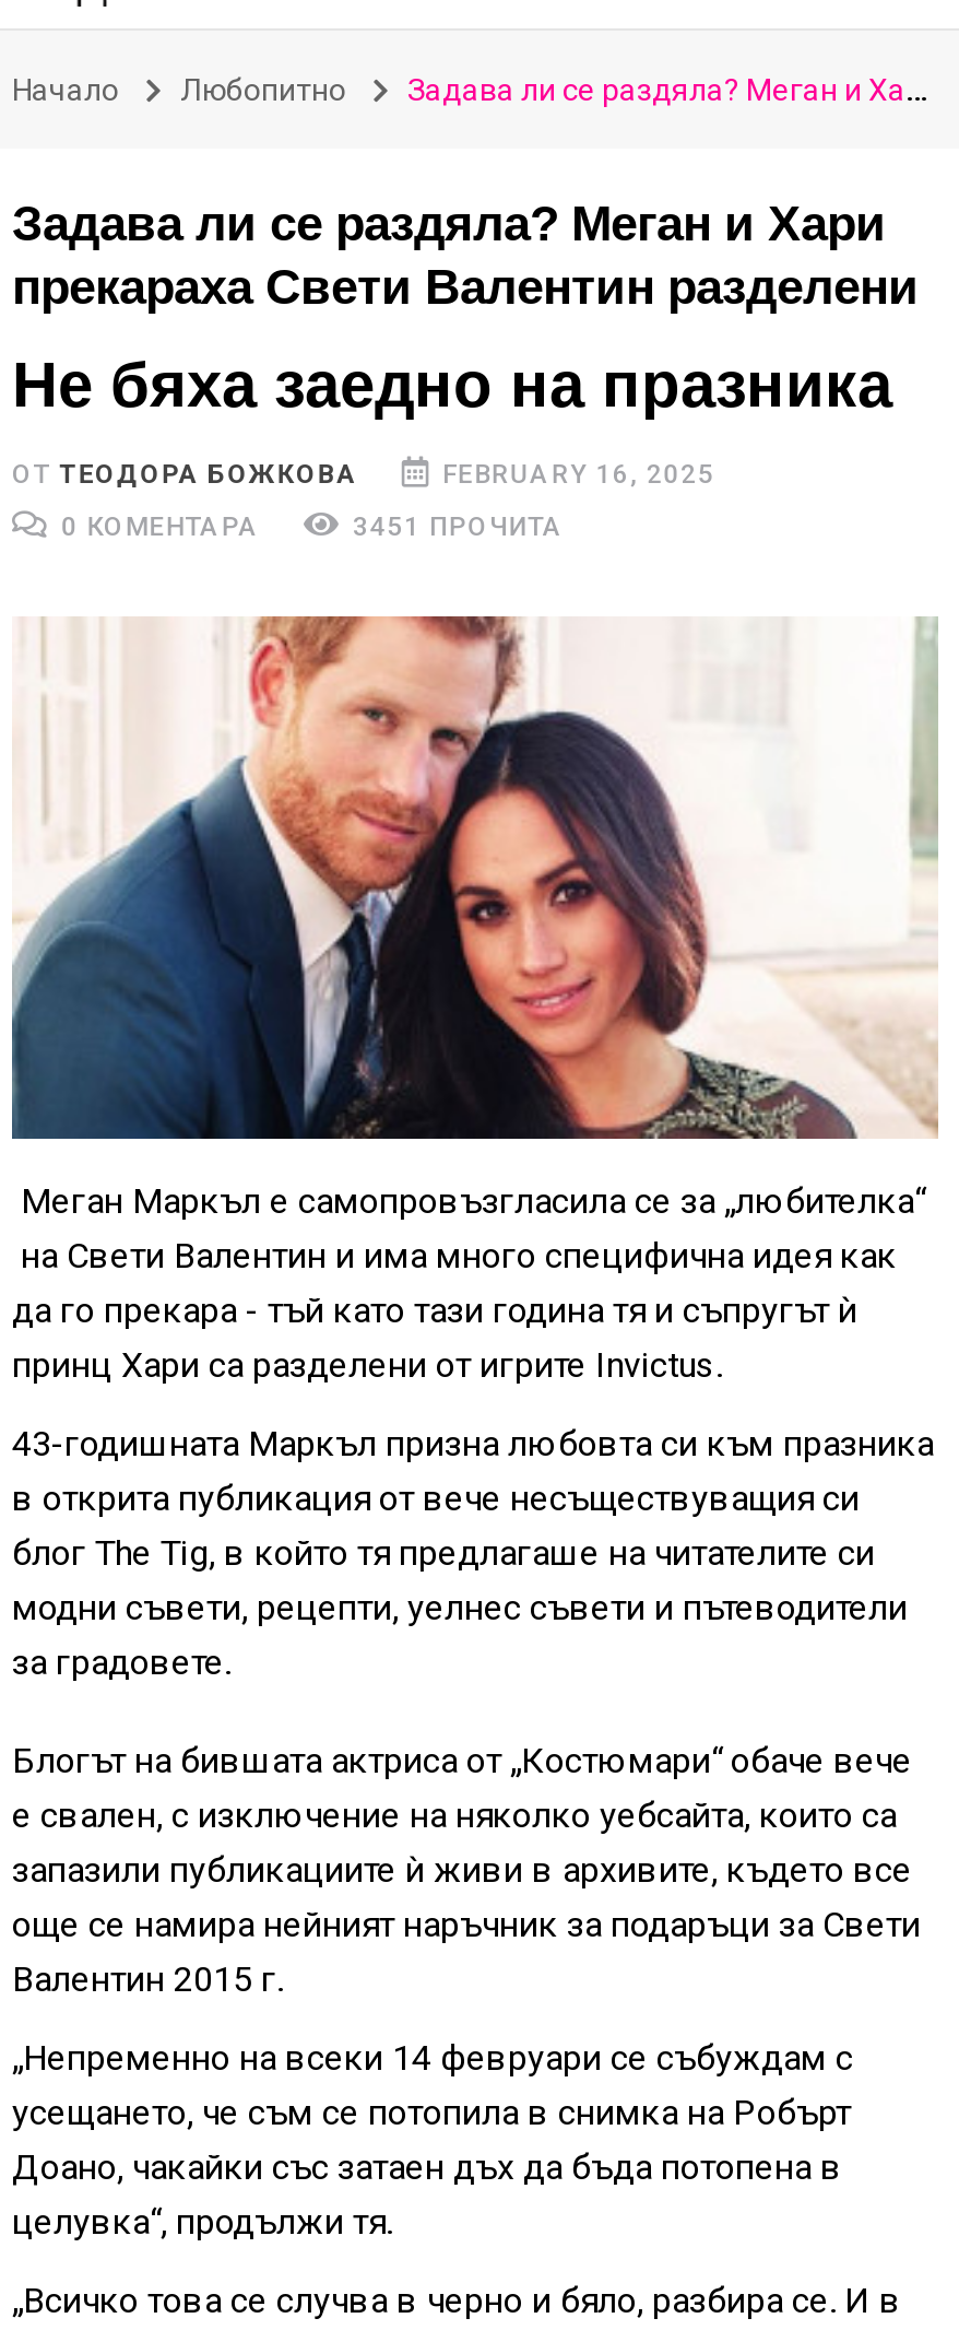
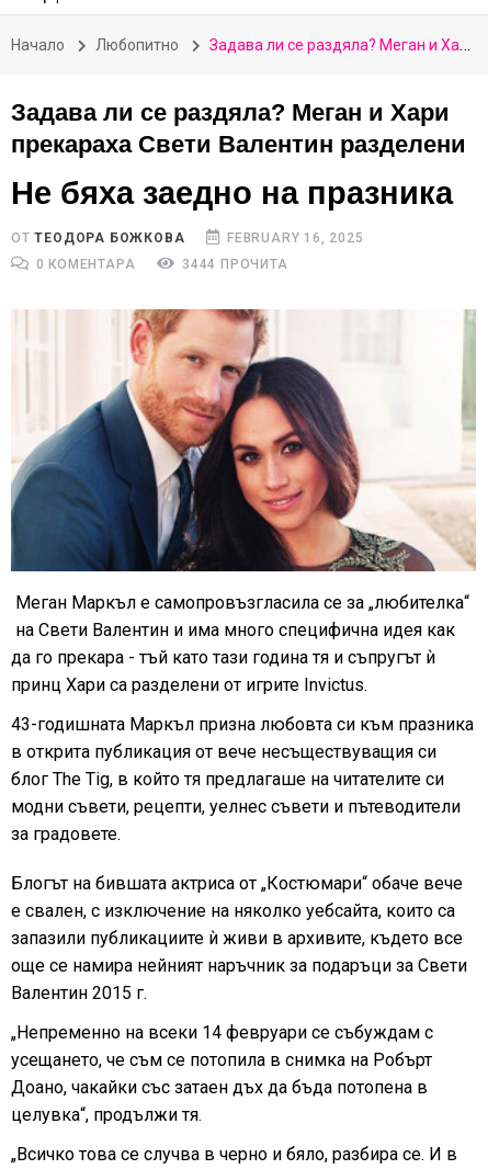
[344,511,564,542] 3451 ПРОЧИТА -> [178,257,288,272] 3444 ПРОЧИТА

